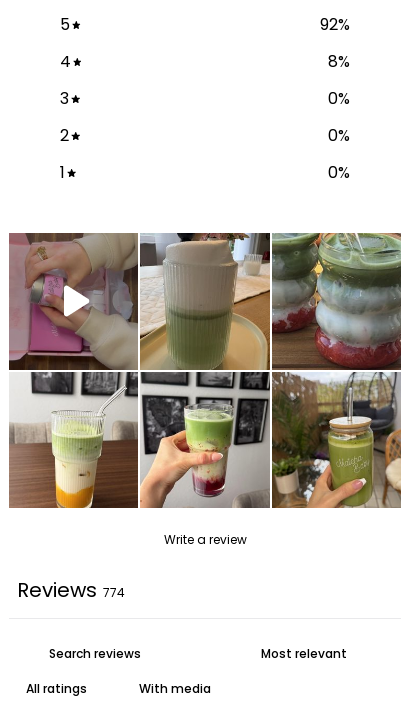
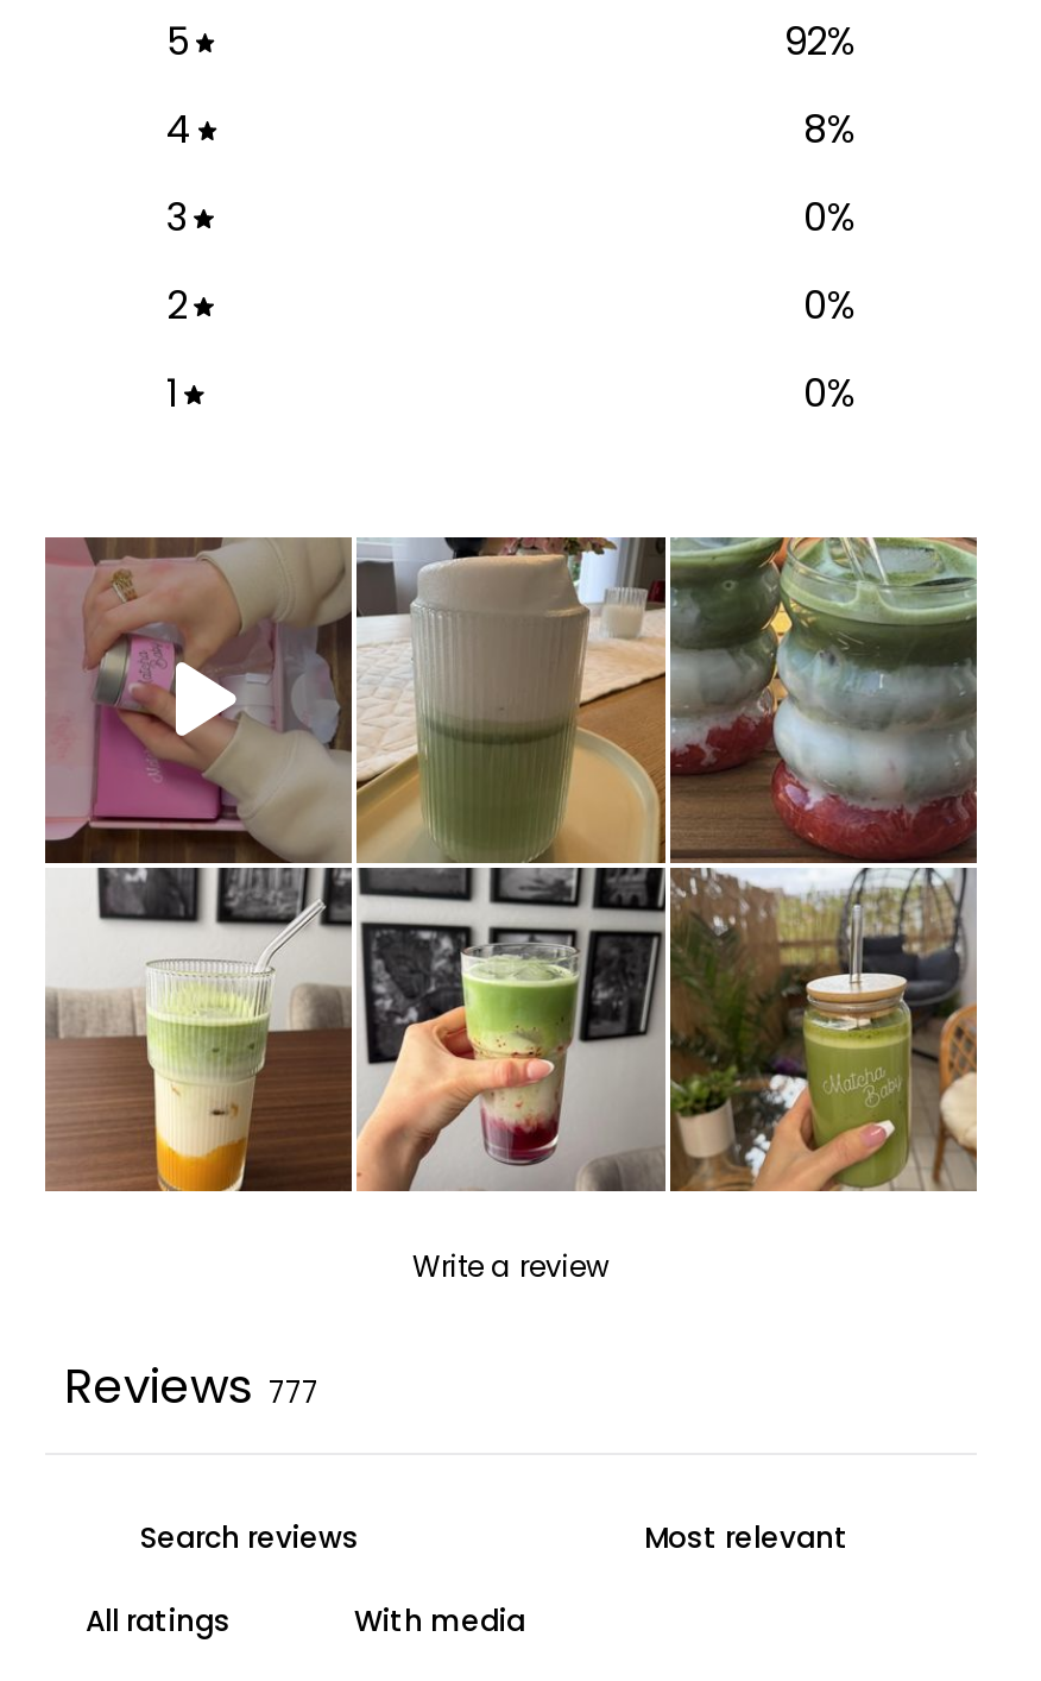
[17,576,125,604] Reviews 774 -> [64,1353,318,1419] Reviews 777

